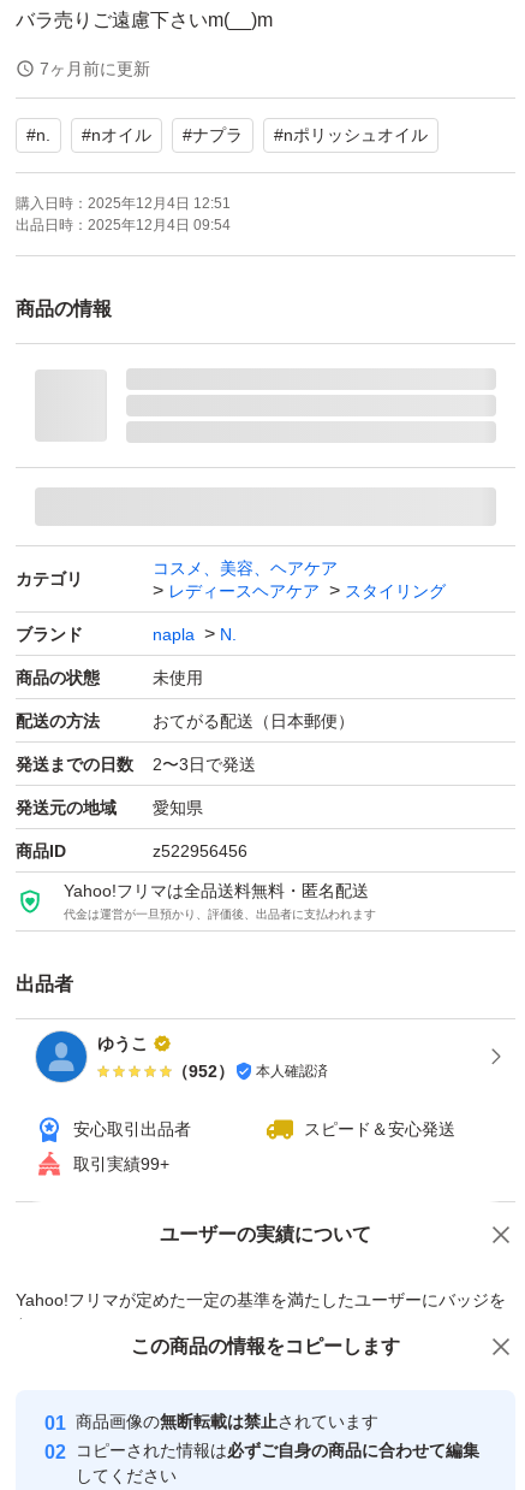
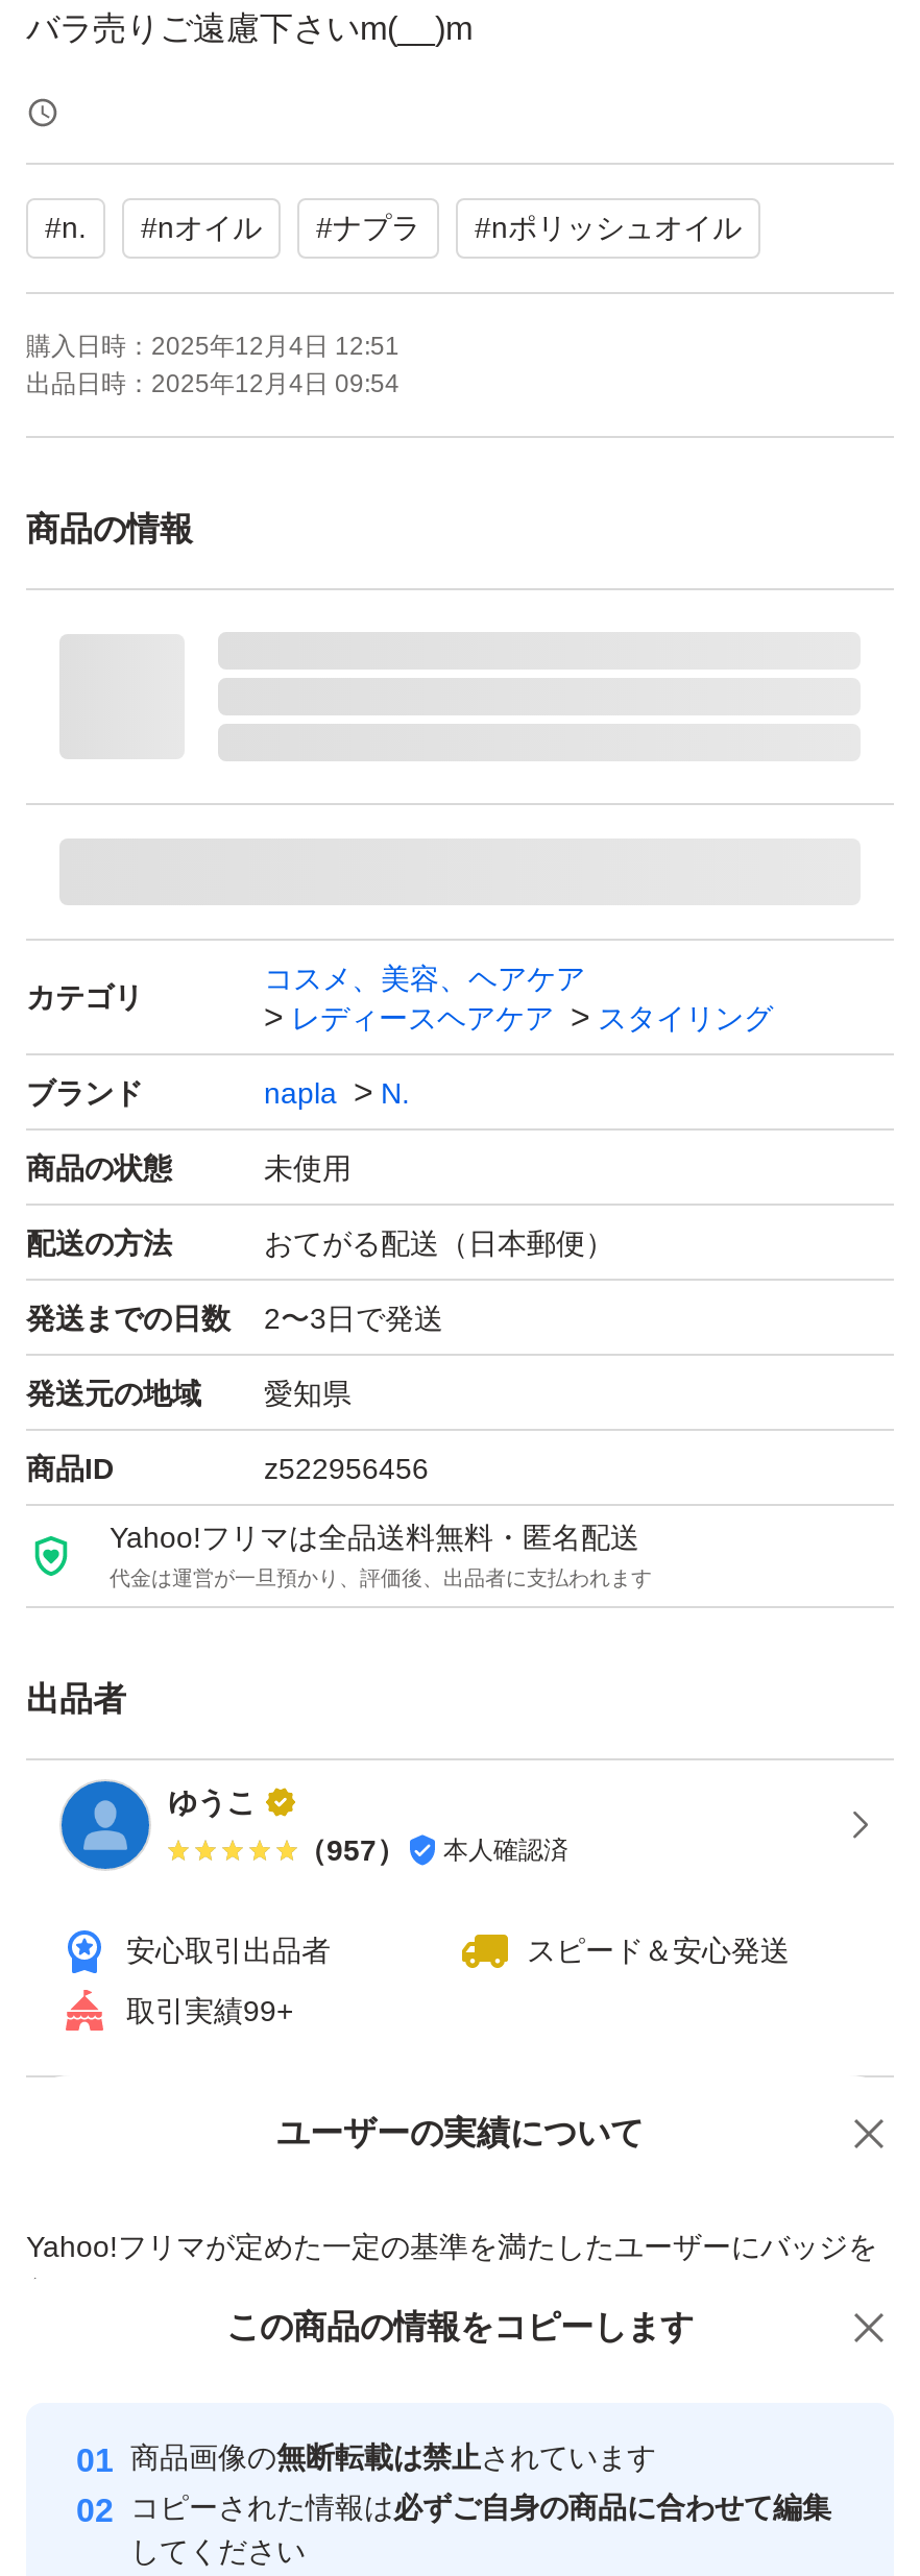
[40,59,150,79] 7ヶ月前に更新 -> none
[172,1061,328,1081] （952） 本人確認済 -> [297,1833,568,1867] （957） 本人確認済

